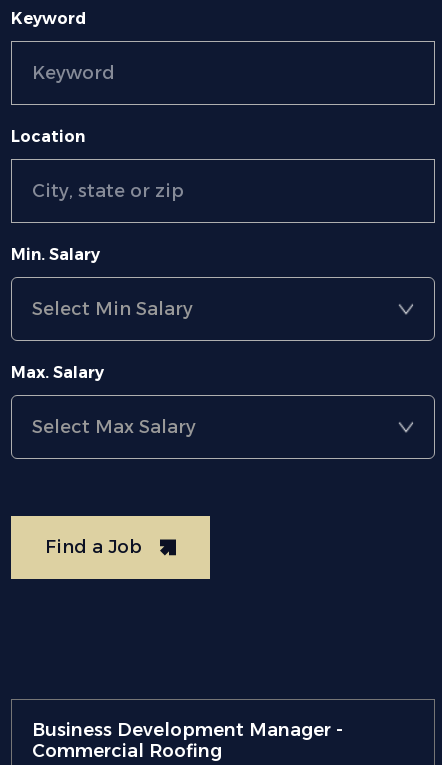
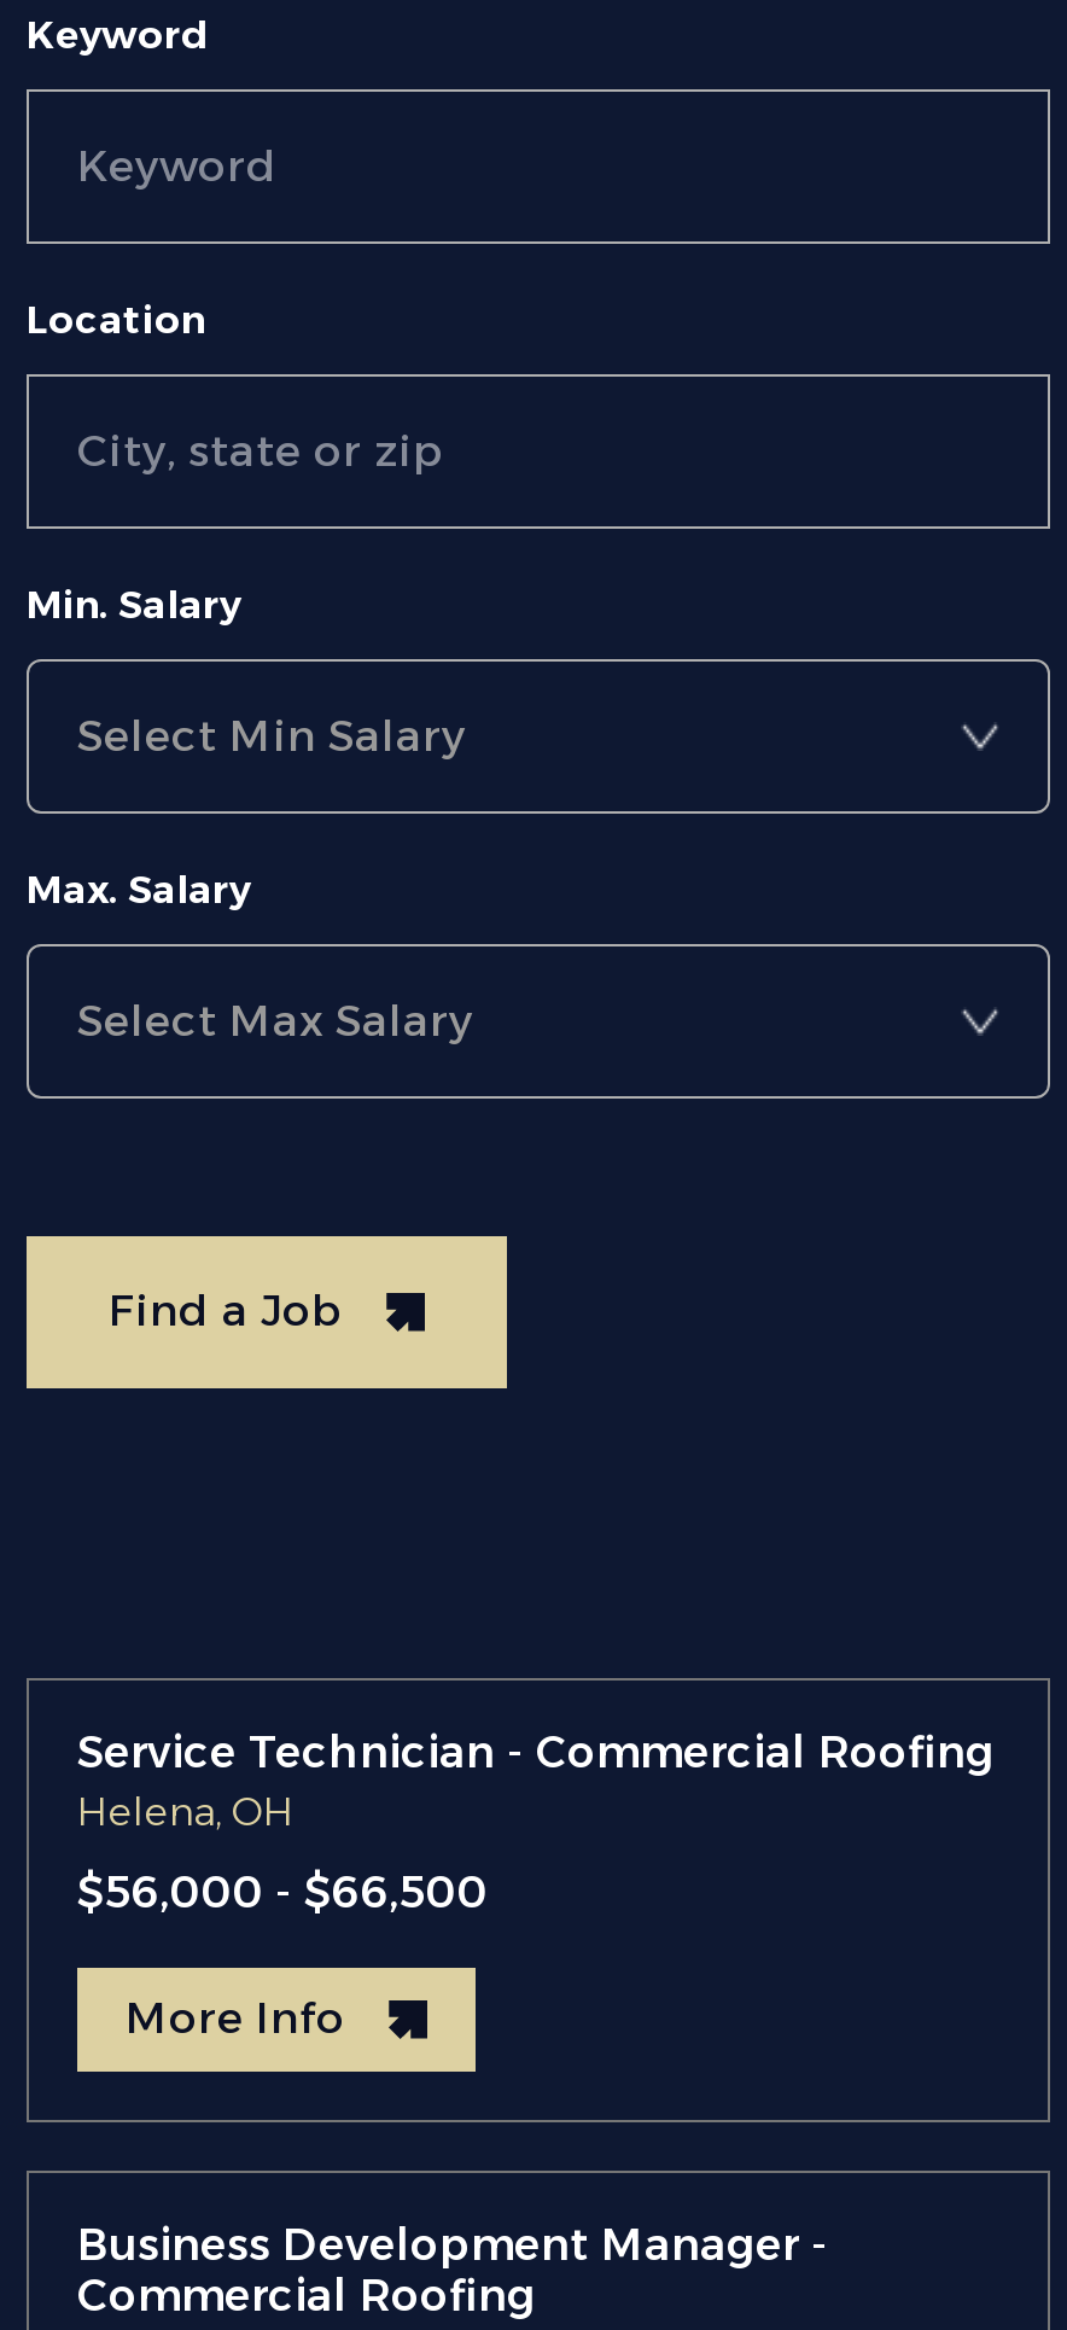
none -> [77,1726,995,2045] Service Technician - Commercial Roofing | Helena, OH | $56,000 - $66,500 | More Info

